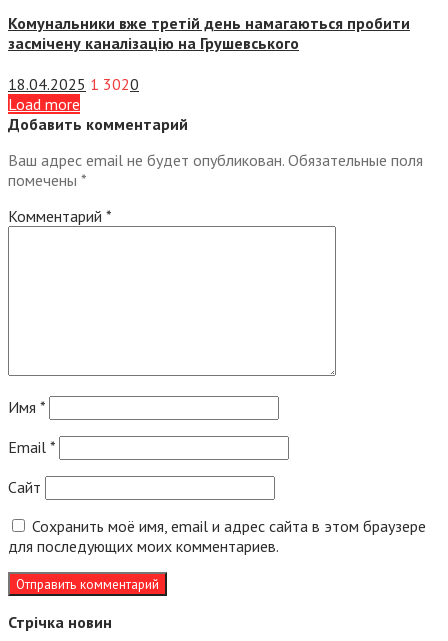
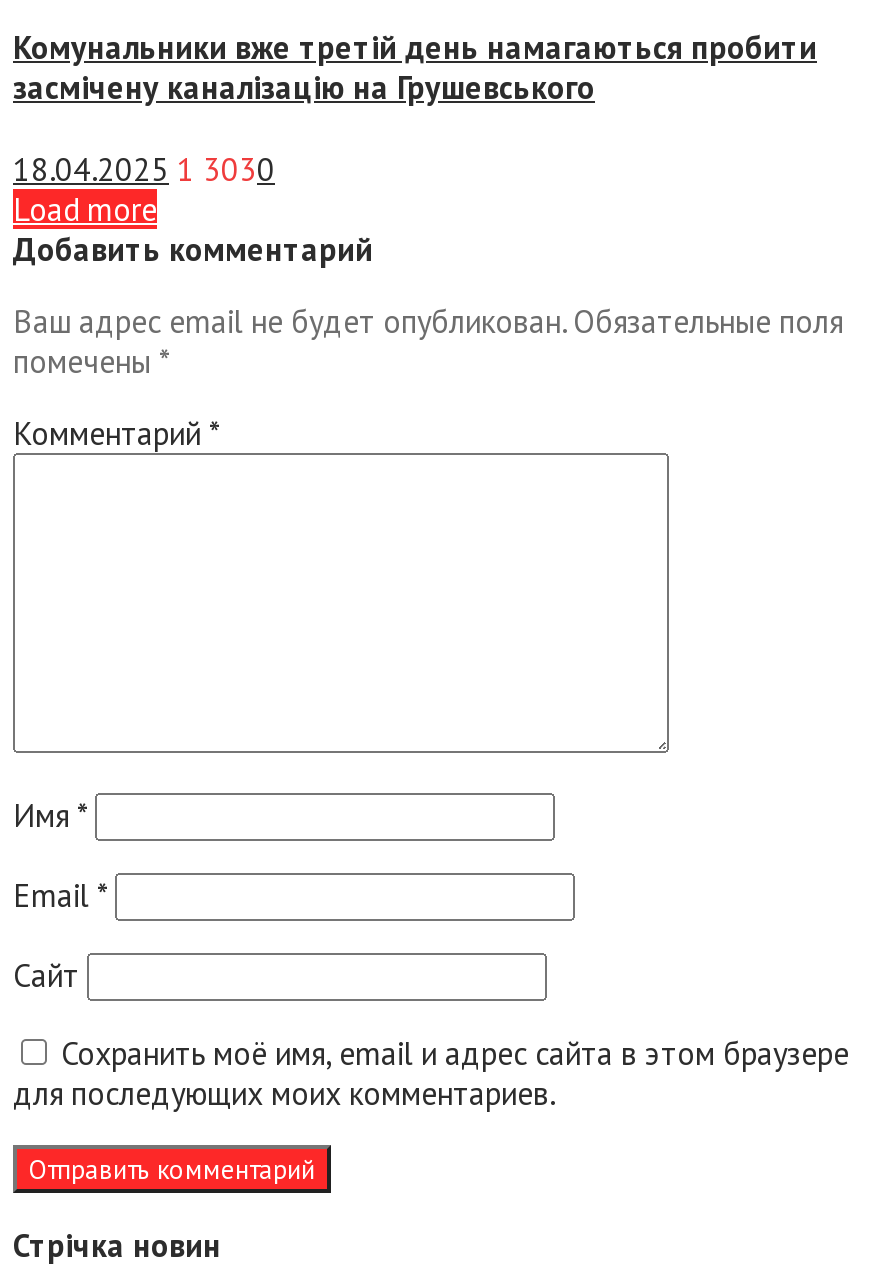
[8,74,139,94] 18.04.2025 1 3020 -> [13,149,275,189] 18.04.2025 1 3030

